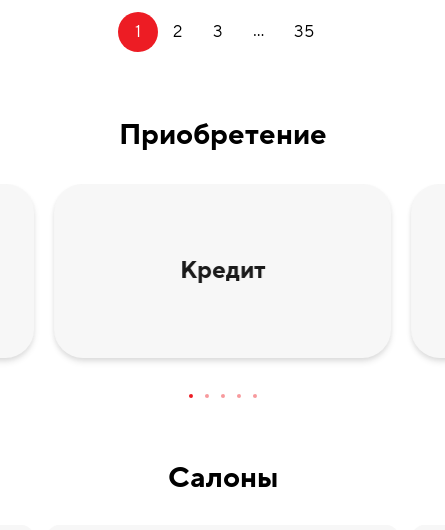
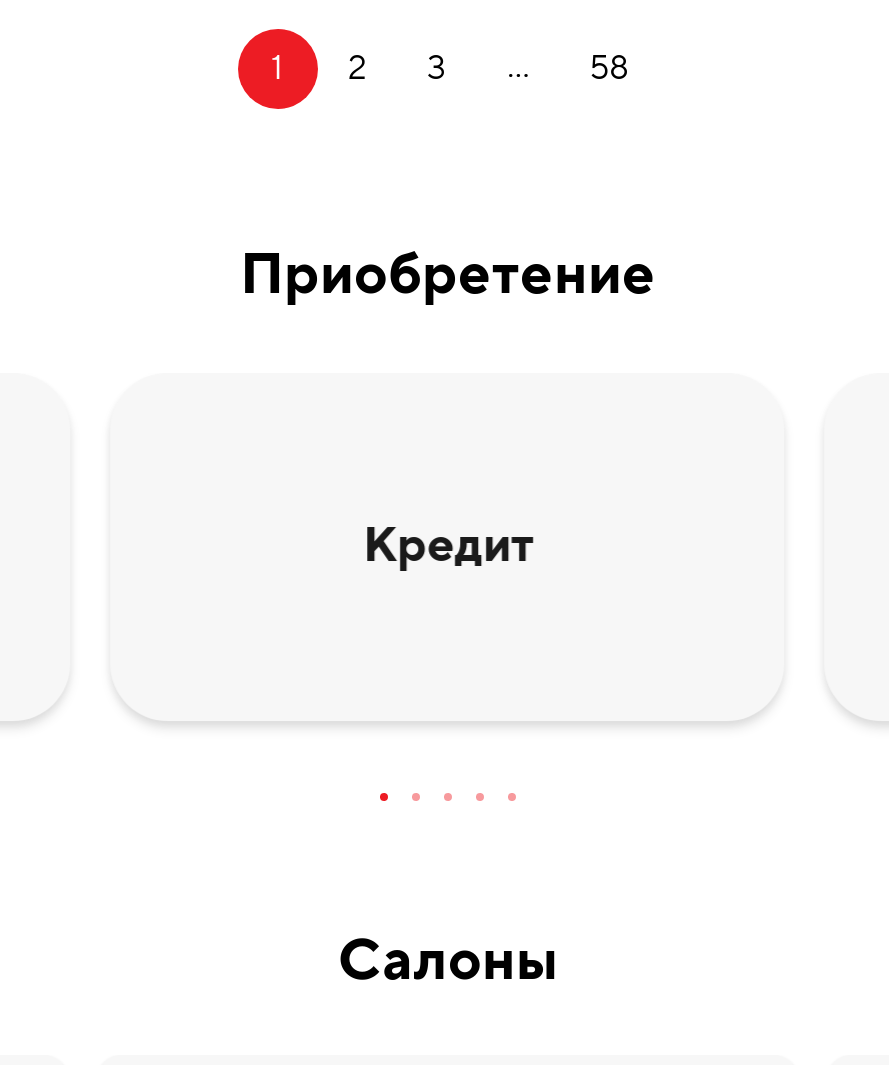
[293,21,313,43] 35 -> [589,46,629,90] 58

